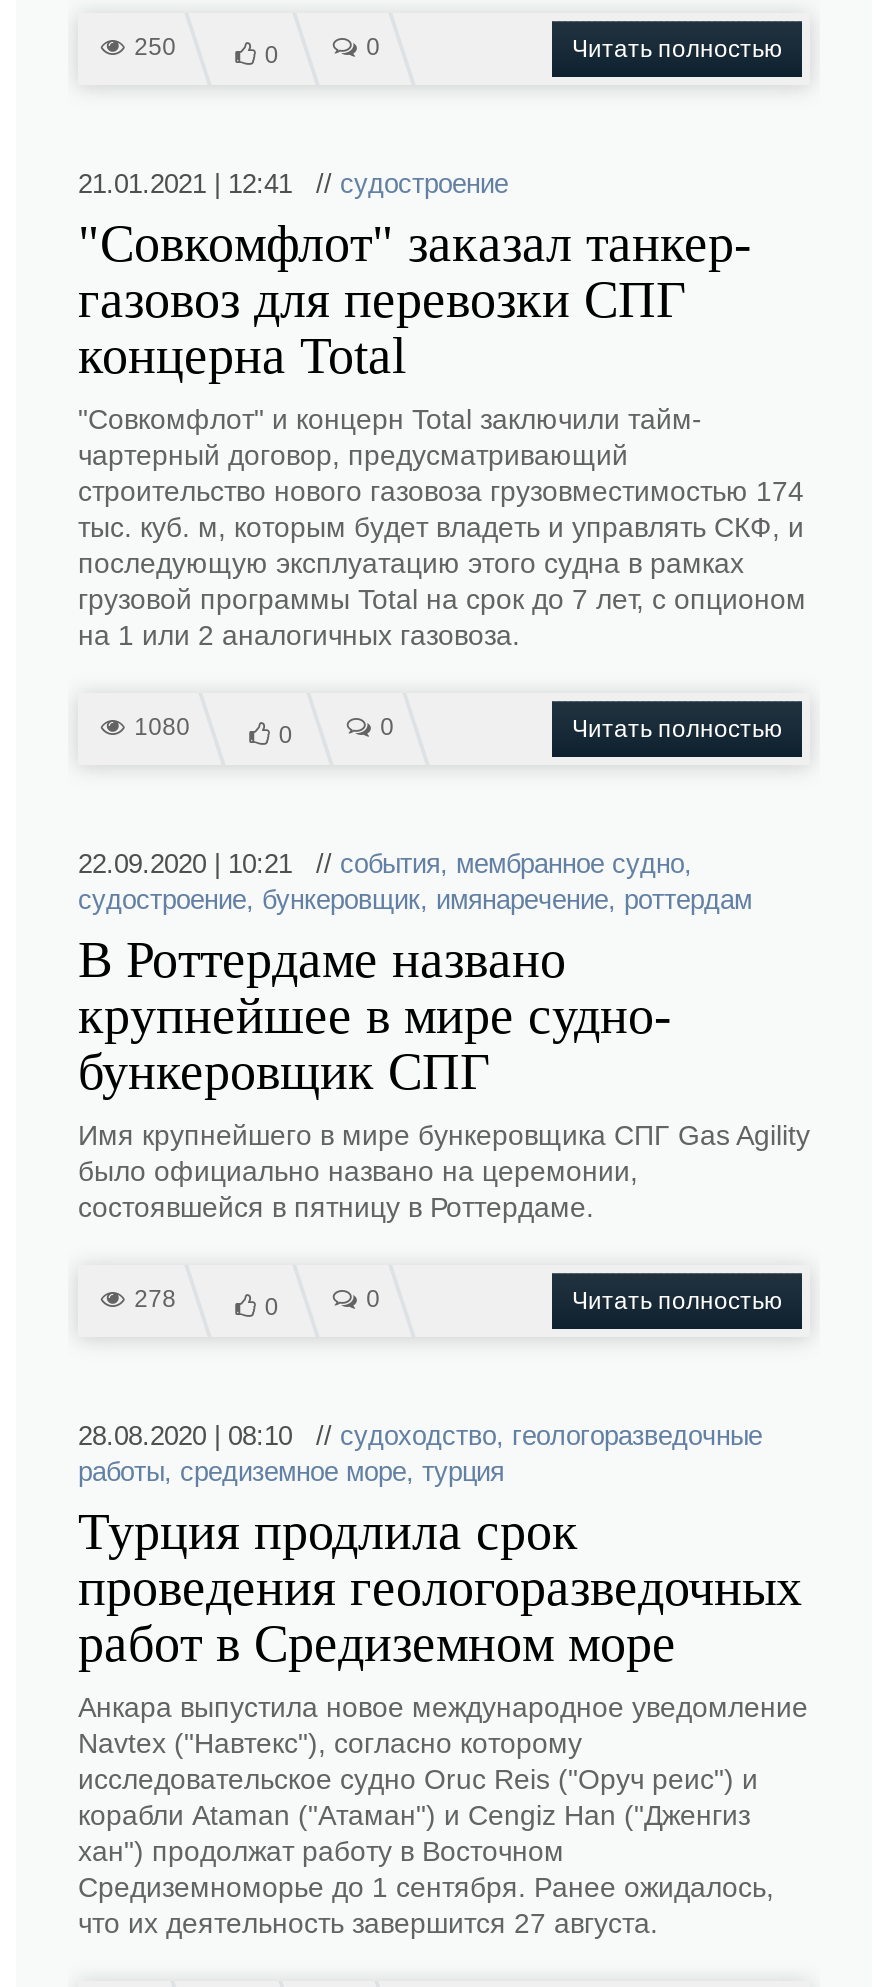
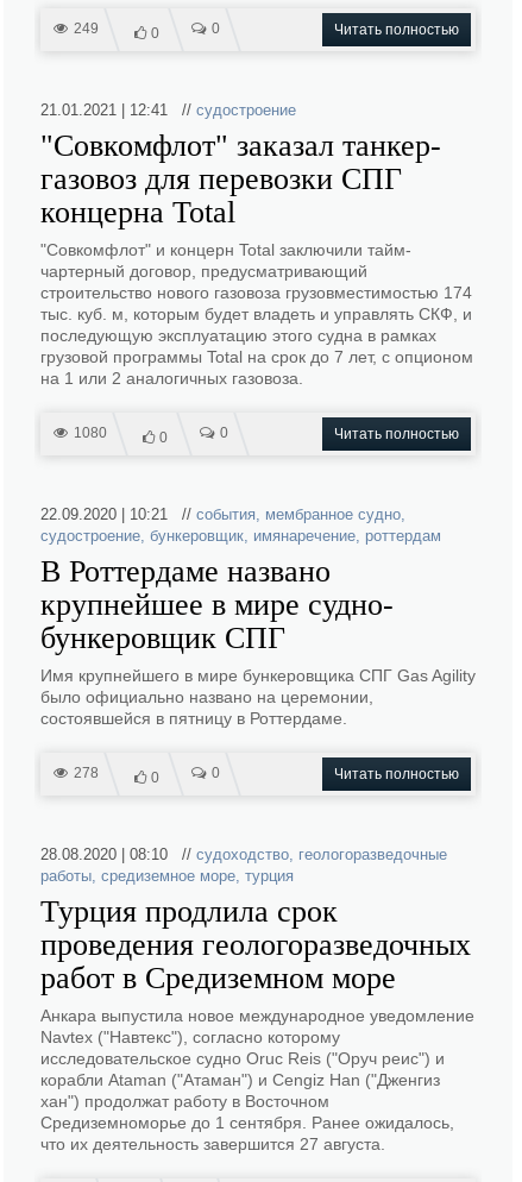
[128,33,176,61] 250 -> [70,20,99,37] 249

